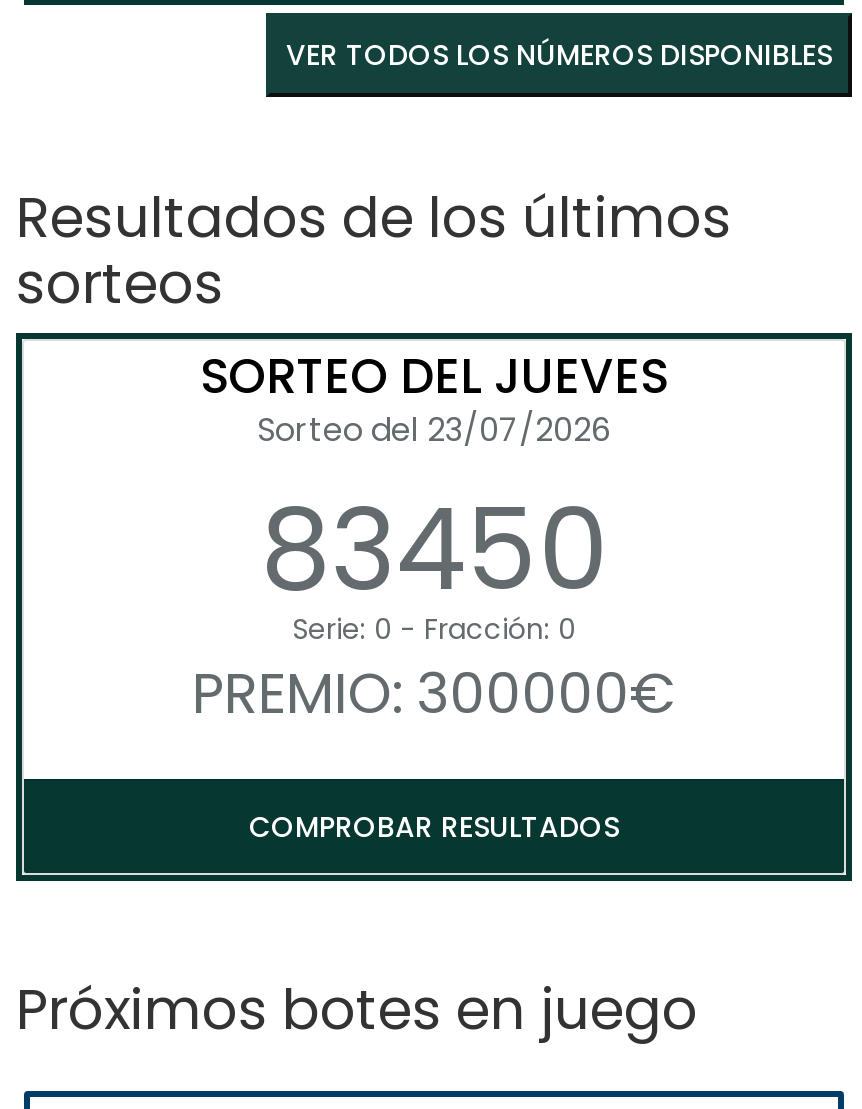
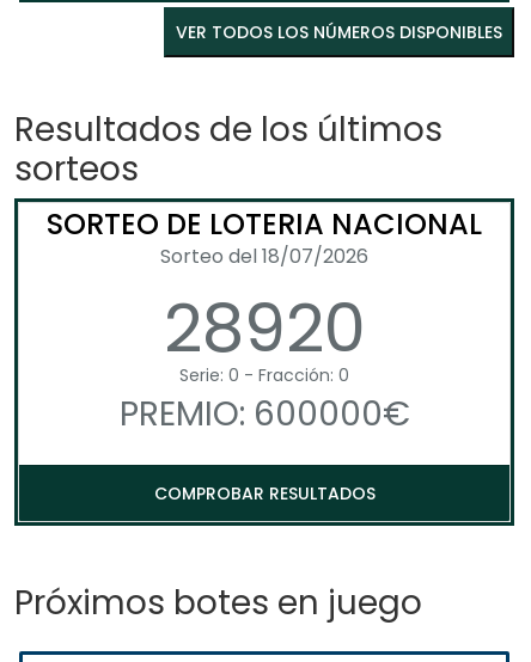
[200,344,668,630] SORTEO DEL JUEVES | Sorteo del 23/07/2026 | 83450 -> [47,205,482,376] SORTEO DE LOTERIA NACIONAL | Sorteo del 18/07/2026 | 28920
[192,656,676,734] PREMIO: 300000€ -> [119,391,410,438] PREMIO: 600000€

